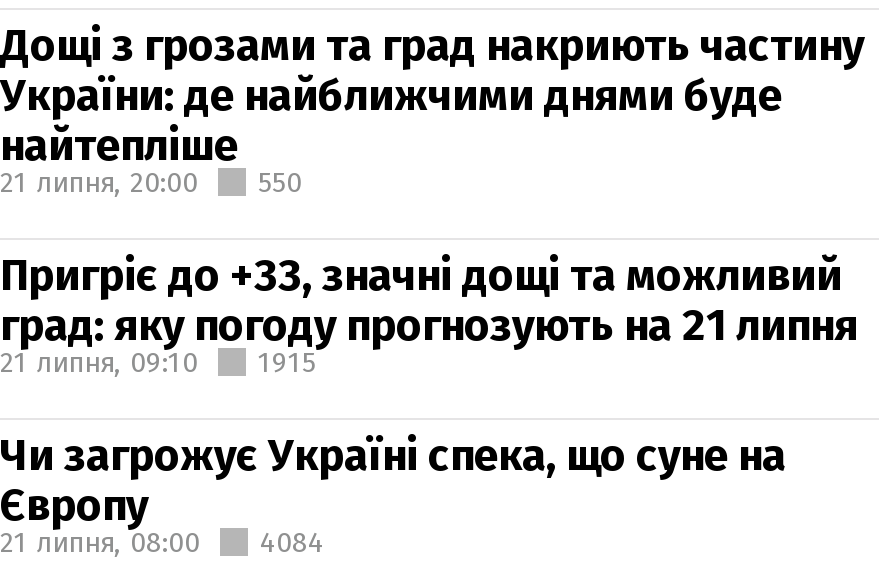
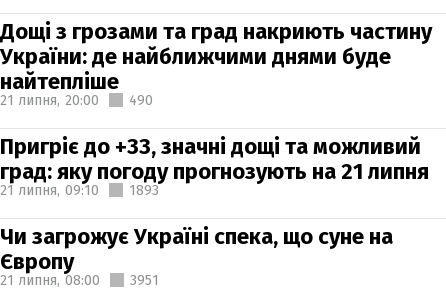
[0,165,302,199] 21 липня, 20:00 550 -> [0,91,153,108] 21 липня, 20:00 490
[258,345,316,379] 1915 -> [129,181,159,198] 1893
[0,525,324,559] 21 липня, 08:00 4084 -> [0,271,159,288] 21 липня, 08:00 3951

